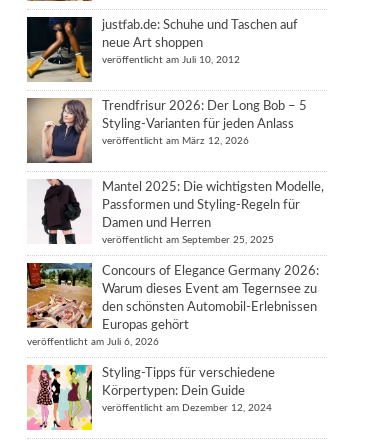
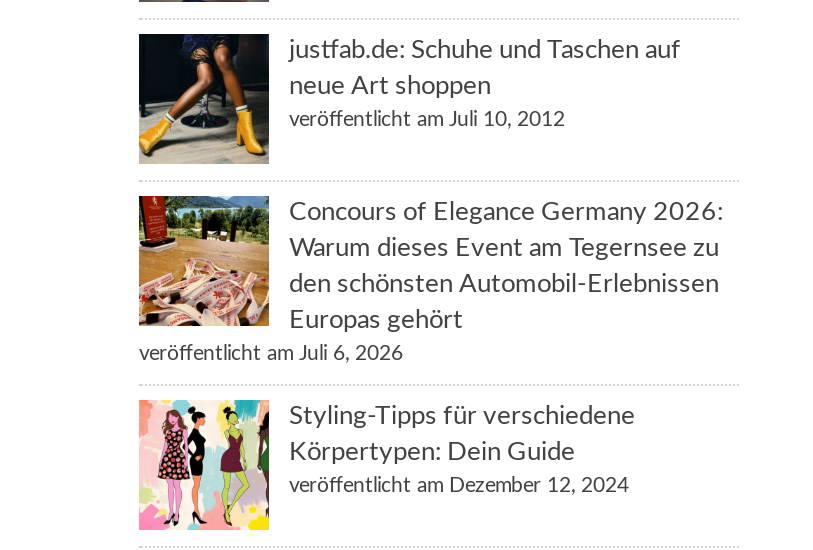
[27,98,307,163] [image] | Trendfrisur 2026: Der Long Bob – 5 | Styling-Varianten für jeden Anlass | veröffentlicht am März 12, 2026 -> none
[28,179,324,247] [image] | Mantel 2025: Die wichtigsten Modelle, | Passformen und Styling-Regeln für | Damen und Herren | veröffentlicht am September 25, 2025 -> none

